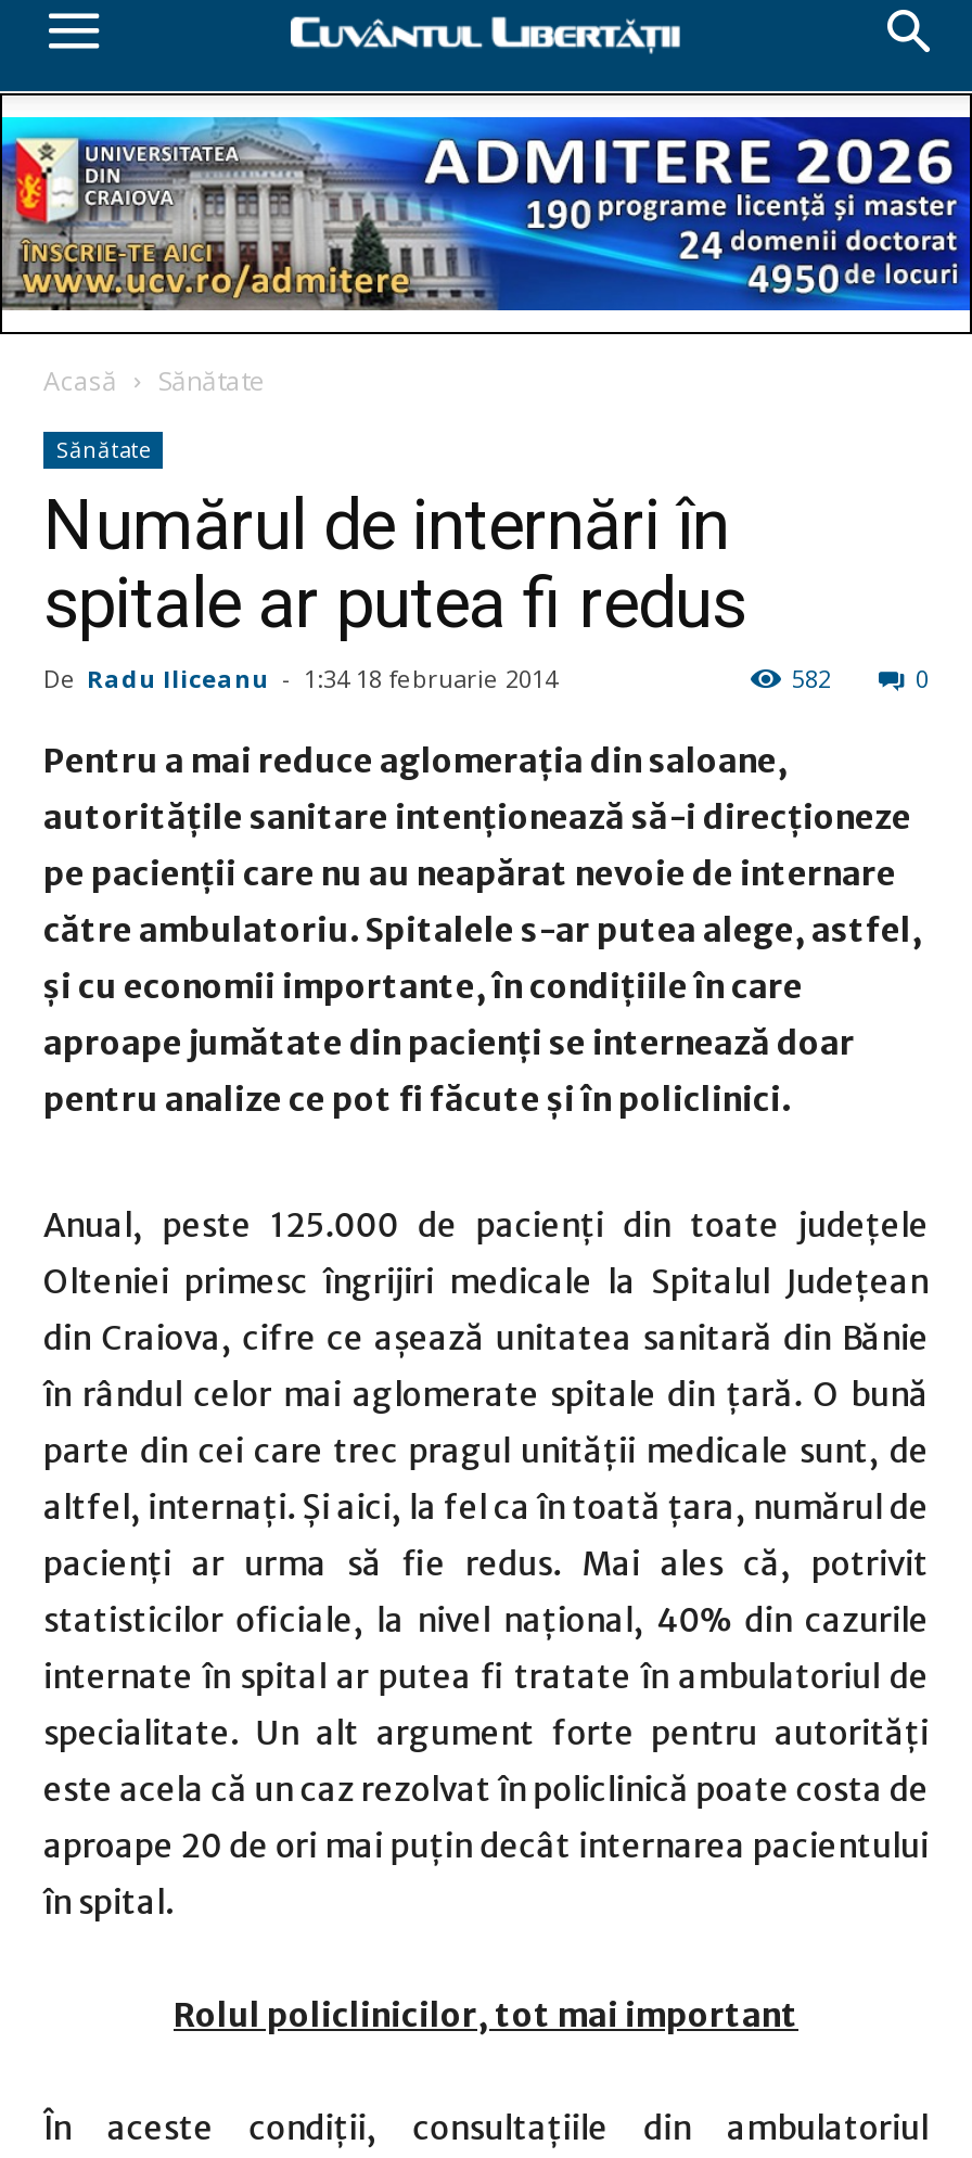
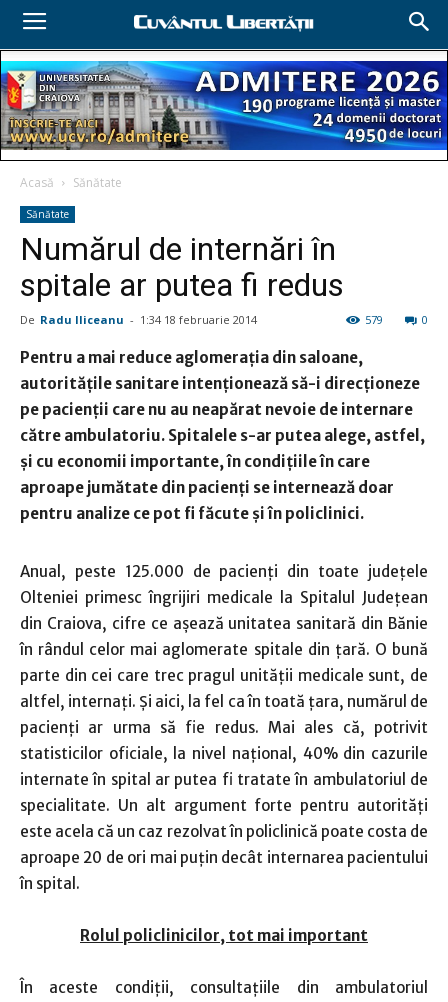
[792,662,831,694] 582 -> [365,312,383,327] 579

